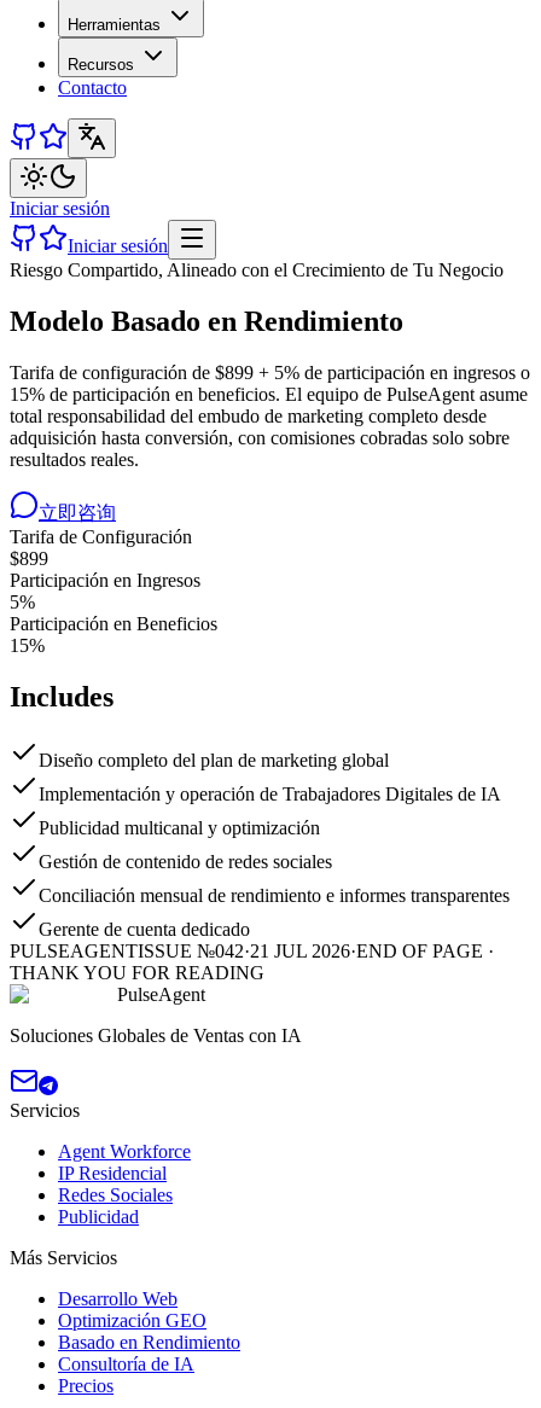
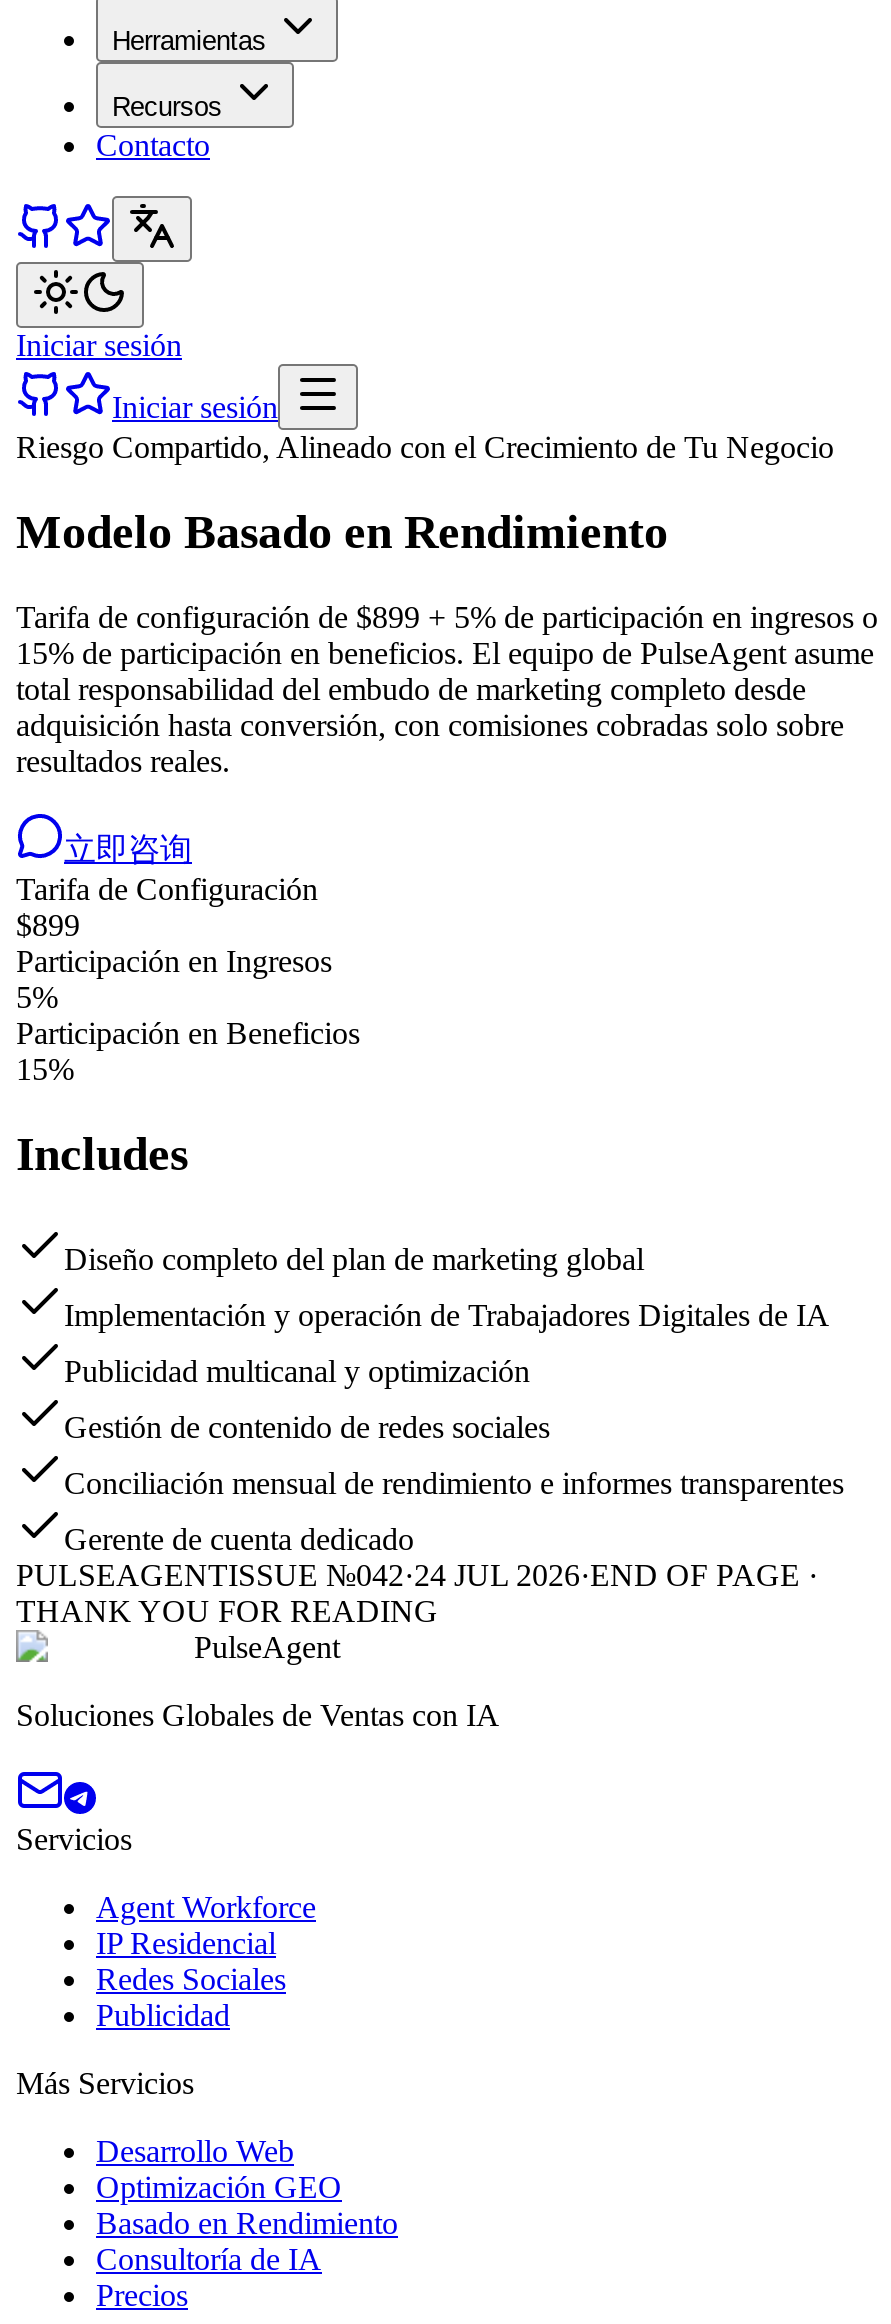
[10,940,494,961] PULSEAGENTISSUE №042·21 JUL 2026·END OF PAGE · -> [16,1557,818,1591] PULSEAGENTISSUE №042·24 JUL 2026·END OF PAGE ·

